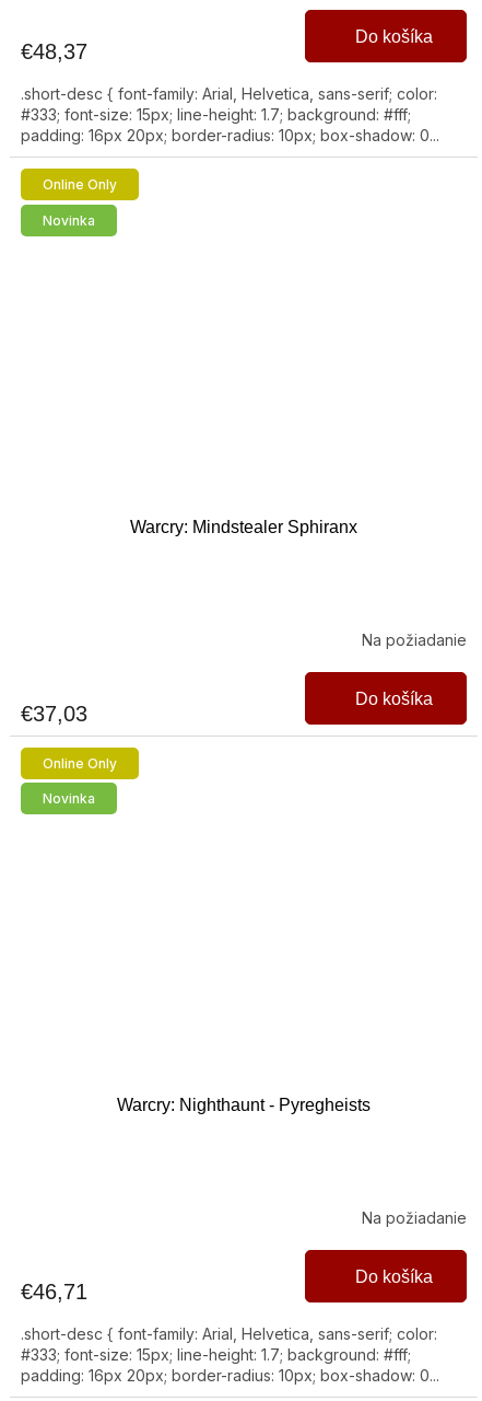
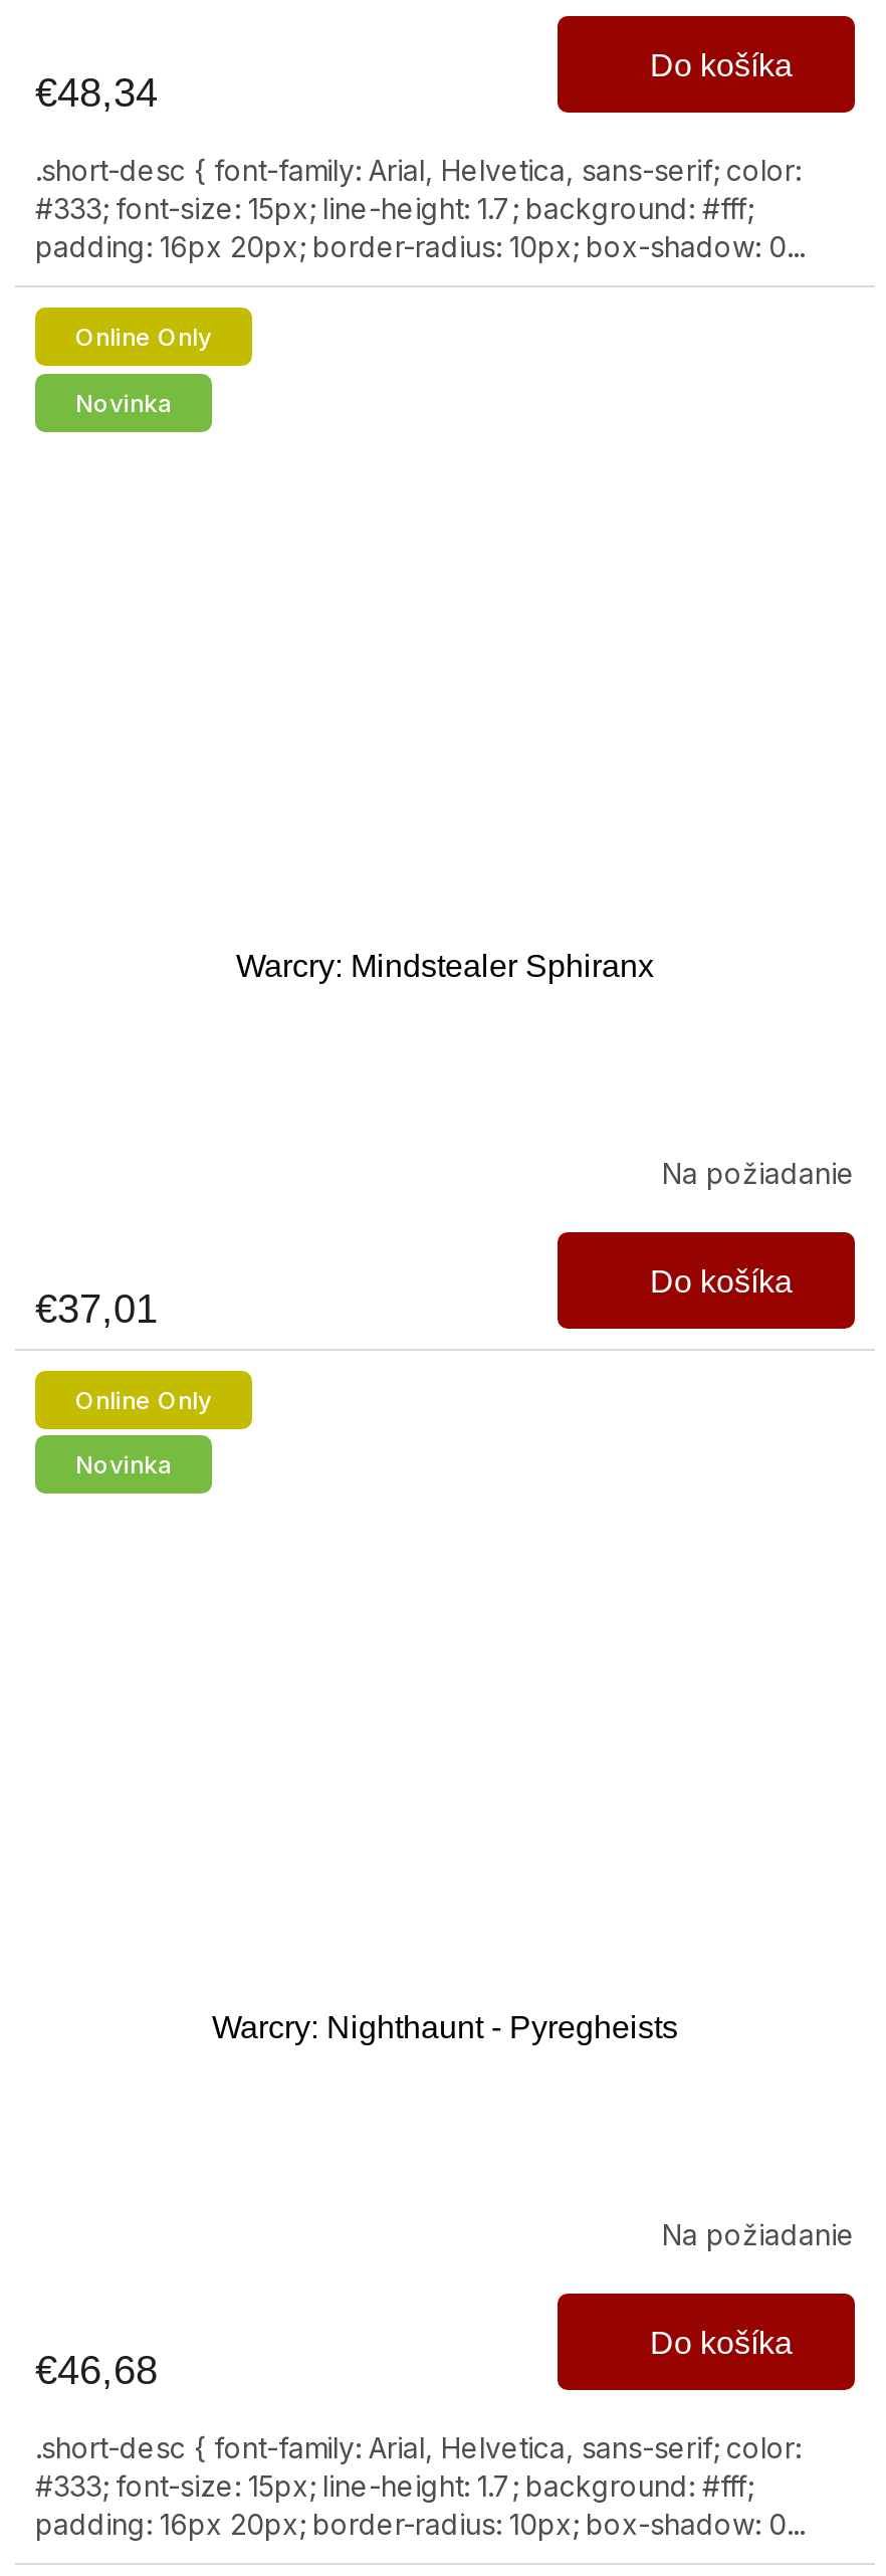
[21,40,87,64] €48,37 -> [35,71,158,115] €48,34
[21,701,87,725] €37,03 -> [35,1285,158,1330] €37,01
[21,1279,87,1303] €46,71 -> [35,2347,158,2391] €46,68

